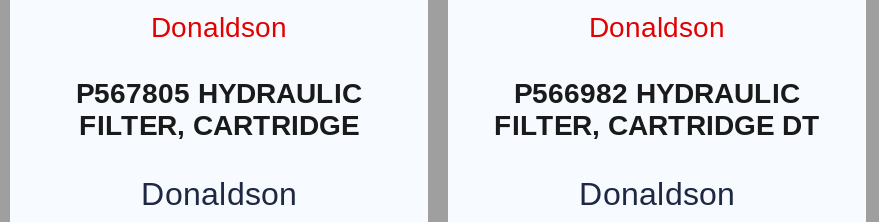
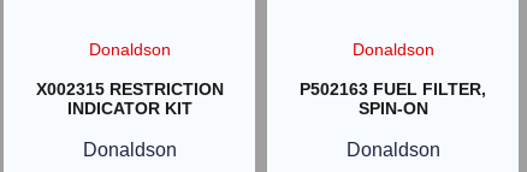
[76,77,362,141] P567805 HYDRAULIC | FILTER, CARTRIDGE -> [35,79,223,118] X002315 RESTRICTION | INDICATOR KIT
[494,77,820,141] P566982 HYDRAULIC | FILTER, CARTRIDGE DT -> [300,79,486,118] P502163 FUEL FILTER, | SPIN-ON

